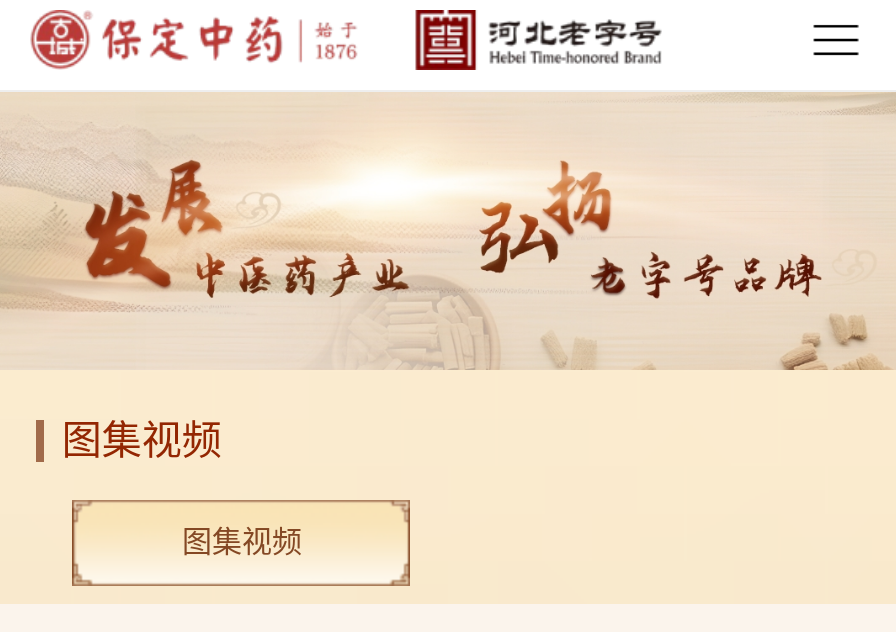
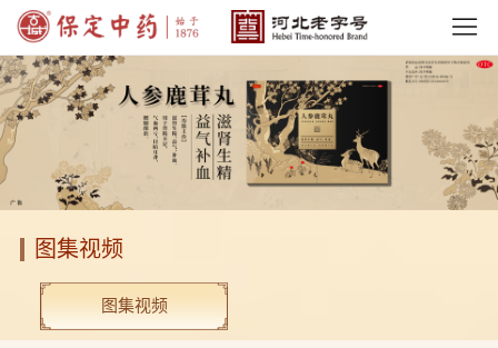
[6,92,890,370] [image] -> [3,54,495,210] [image]

